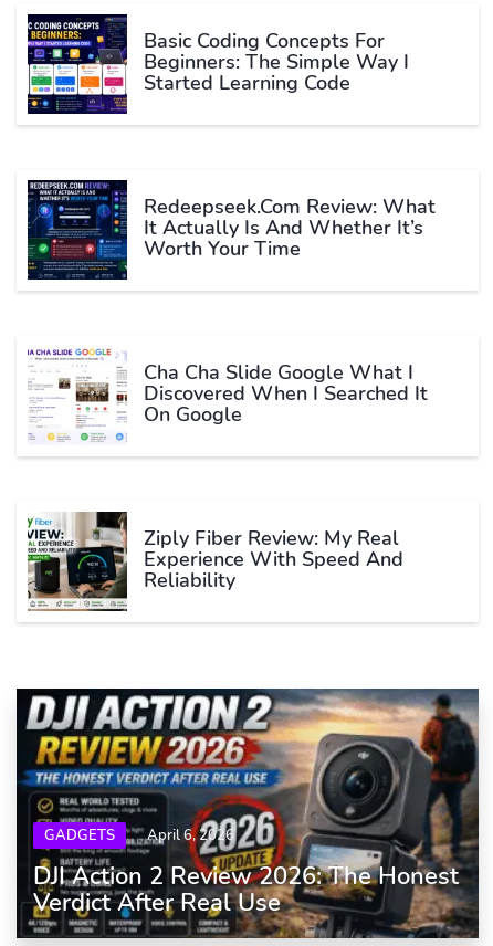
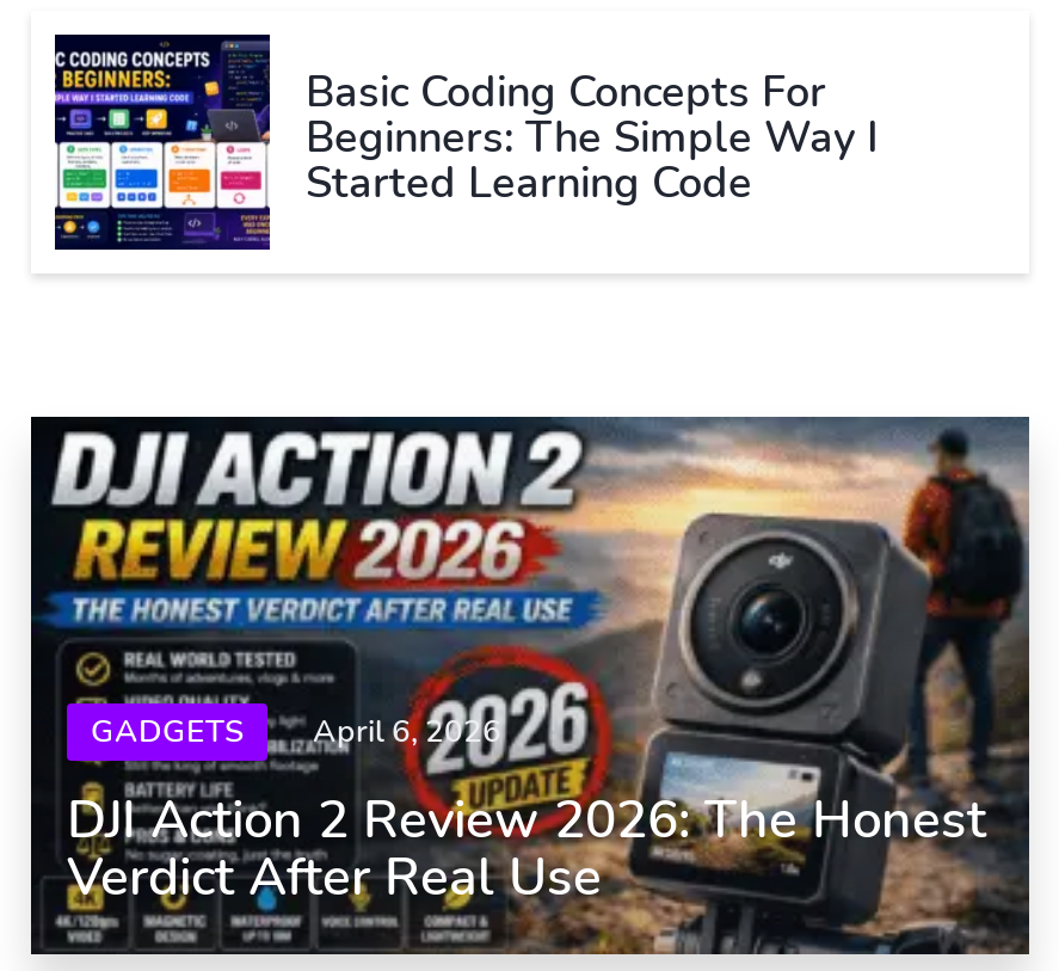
[27,179,436,281] [image] | Redeepseek.com Review: What | It Actually Is And Whether It’s | Worth Your Time -> none
[27,348,428,442] [image] | Cha Cha Slide Google What I | Discovered When I Searched It | On Google -> none
[27,511,403,612] [image] | Ziply Fiber Review: My Real | Experience With Speed And | Reliability -> none

